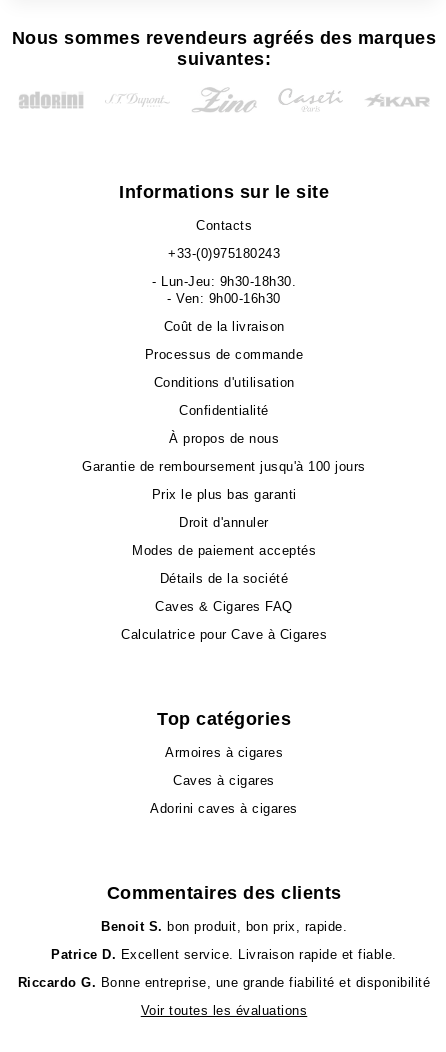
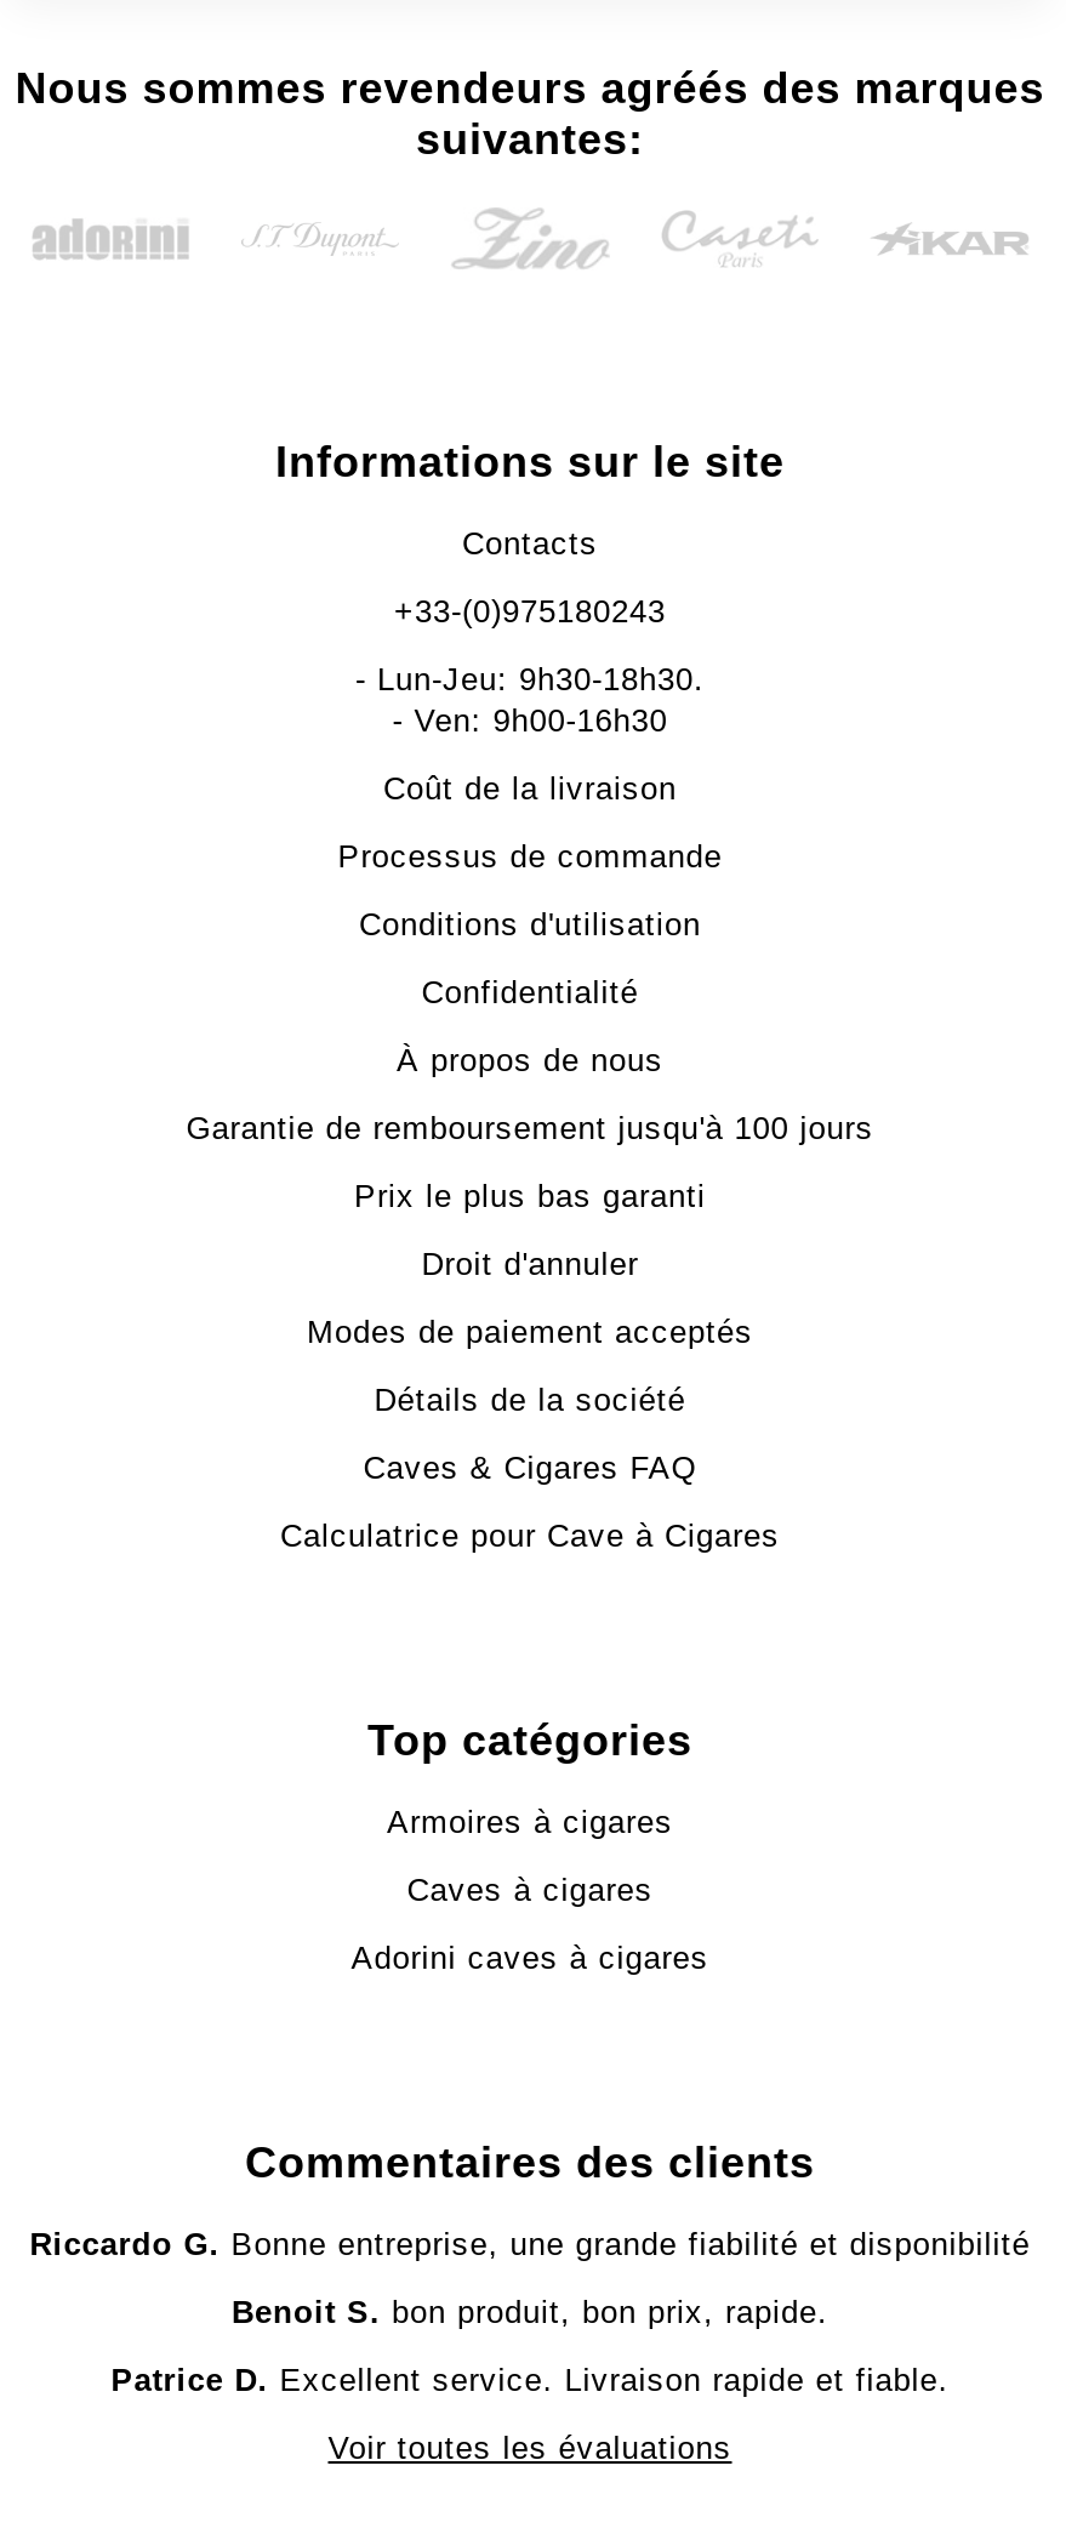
moved [51,918,397,961] -> [111,2293,949,2397]: Benoit S. bon produit, bon prix, rapide. | Patrice D. Excellent service. Livraison rapide et fiable.
moved [18,974,430,989] -> [30,2225,1030,2261]: Riccardo G. Bonne entreprise, une grande fiabilité et disponibilité

